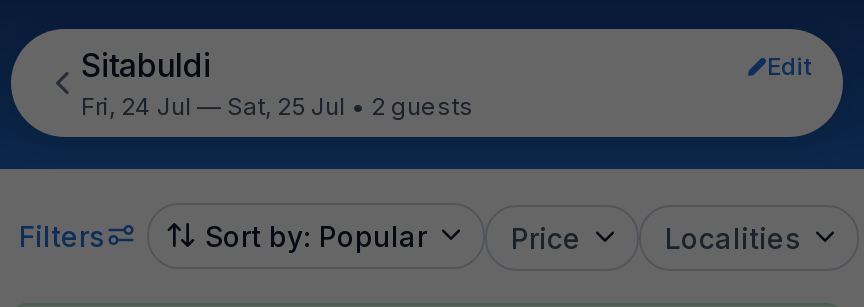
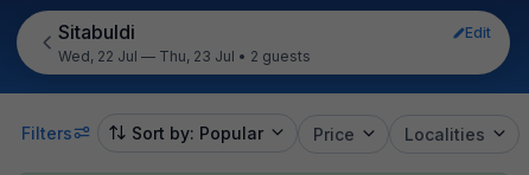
[81,91,473,121] Fri, 24 Jul — Sat, 25 Jul • 2 guests -> [58,47,311,65] Wed, 22 Jul — Thu, 23 Jul • 2 guests

